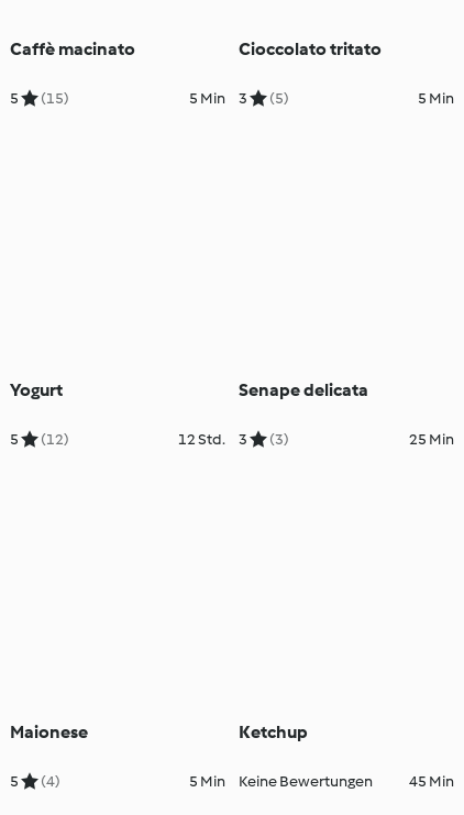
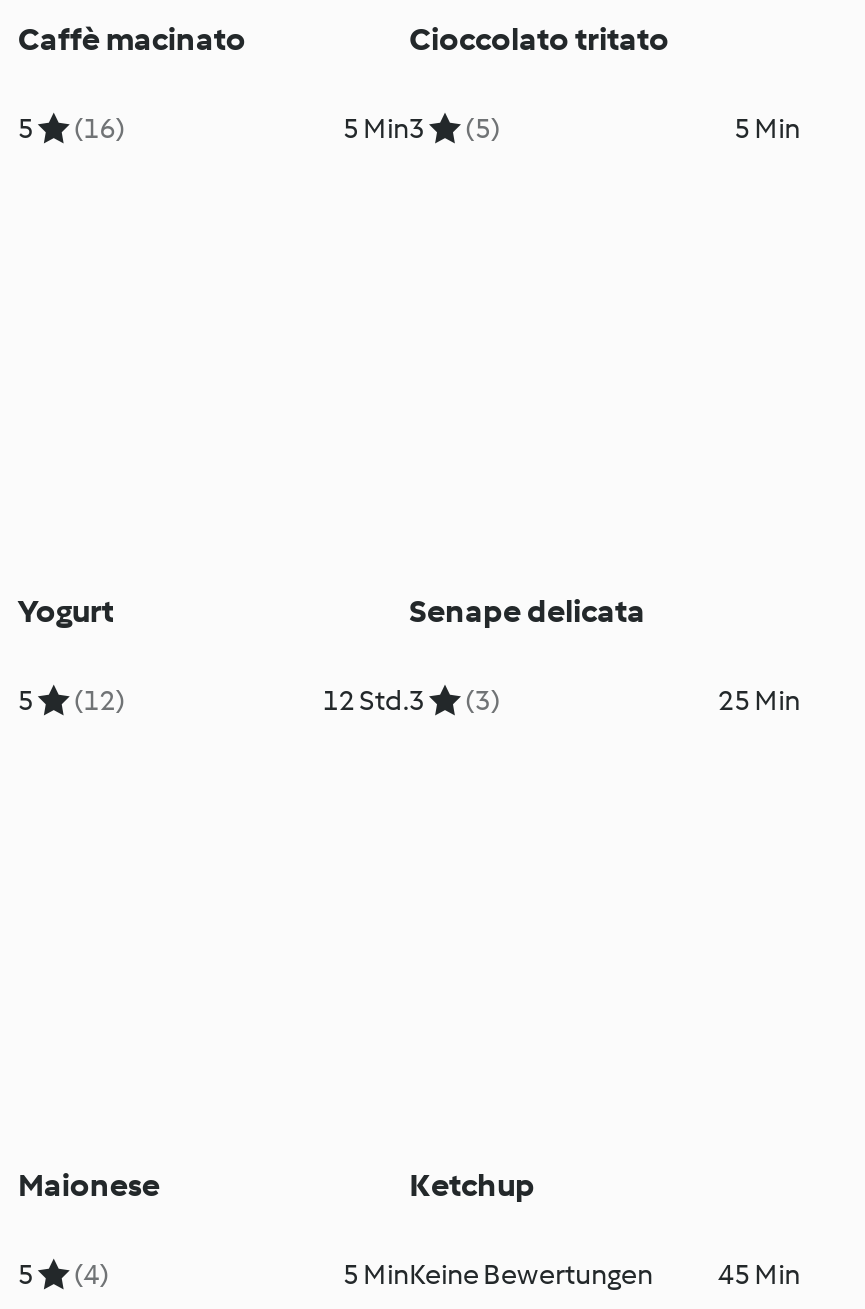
[10,89,70,108] 5 (15) -> [18,112,126,146] 5 (16)

